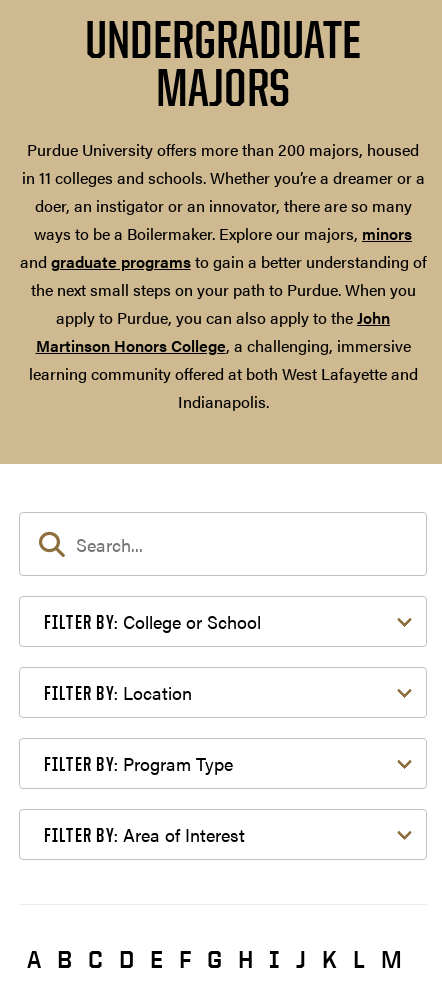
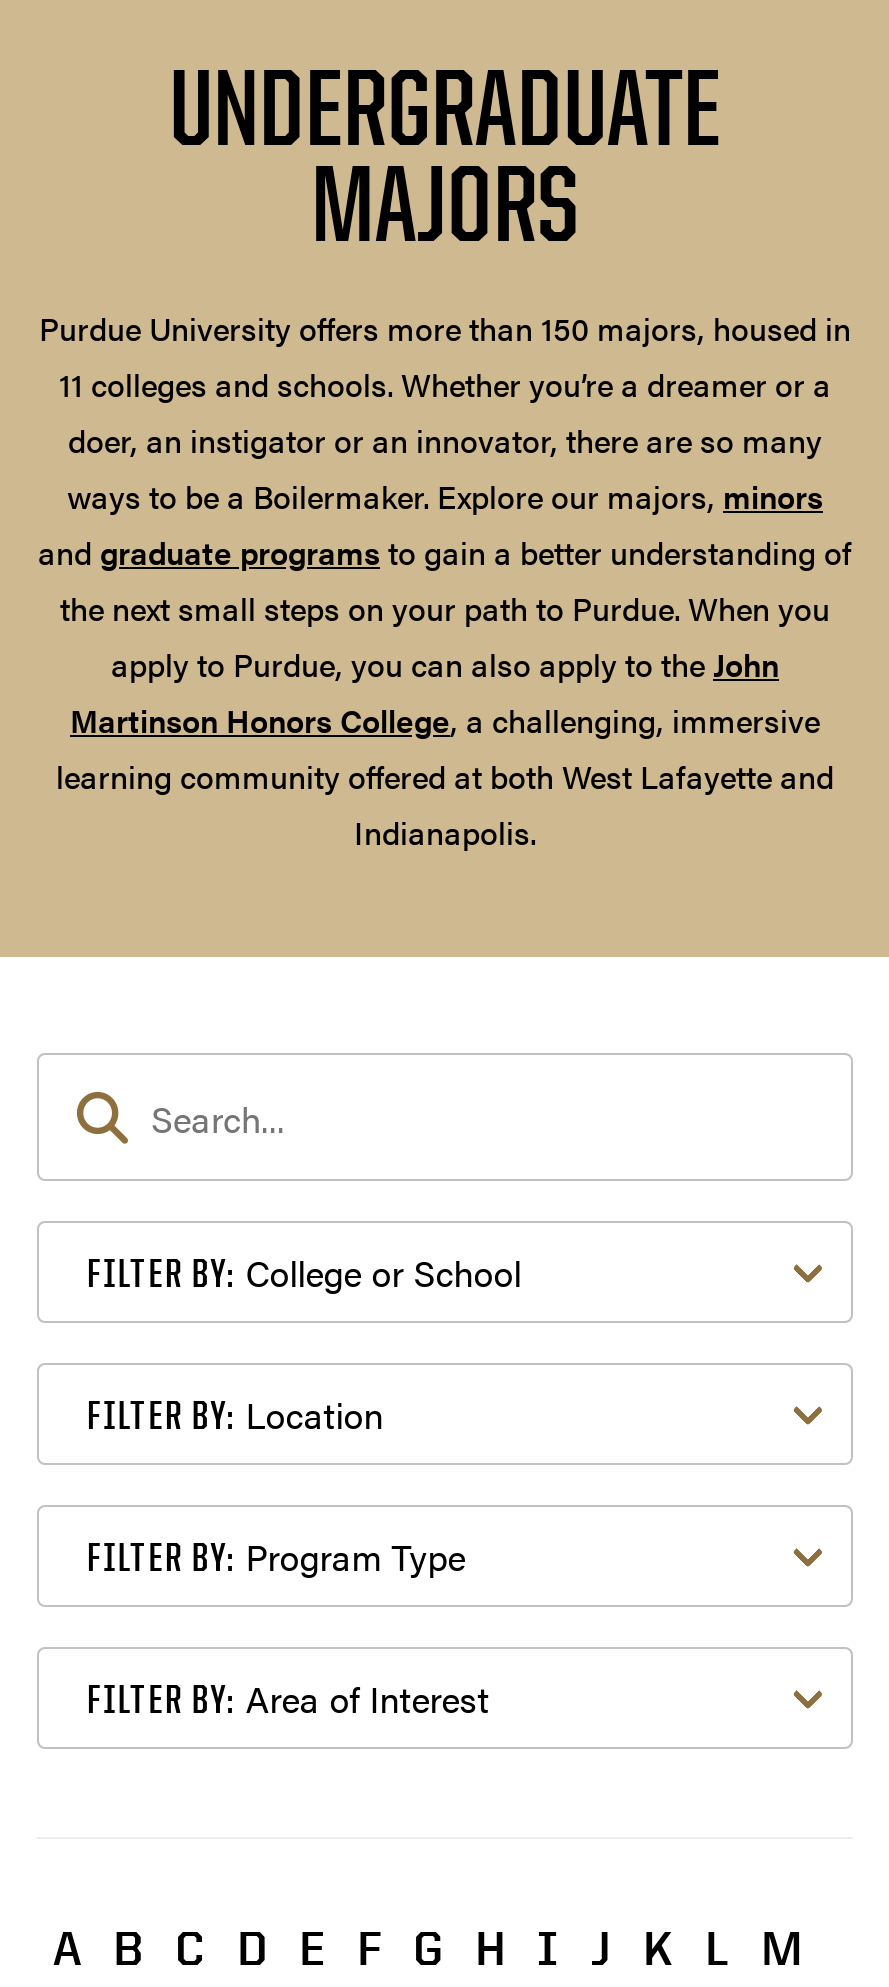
[21,138,424,189] Purdue University offers more than 200 majors, housed | in 11 colleges and schools. Whether you’re a dreamer or a -> [39,305,851,407] Purdue University offers more than 150 majors, housed in | 11 colleges and schools. Whether you’re a dreamer or a

